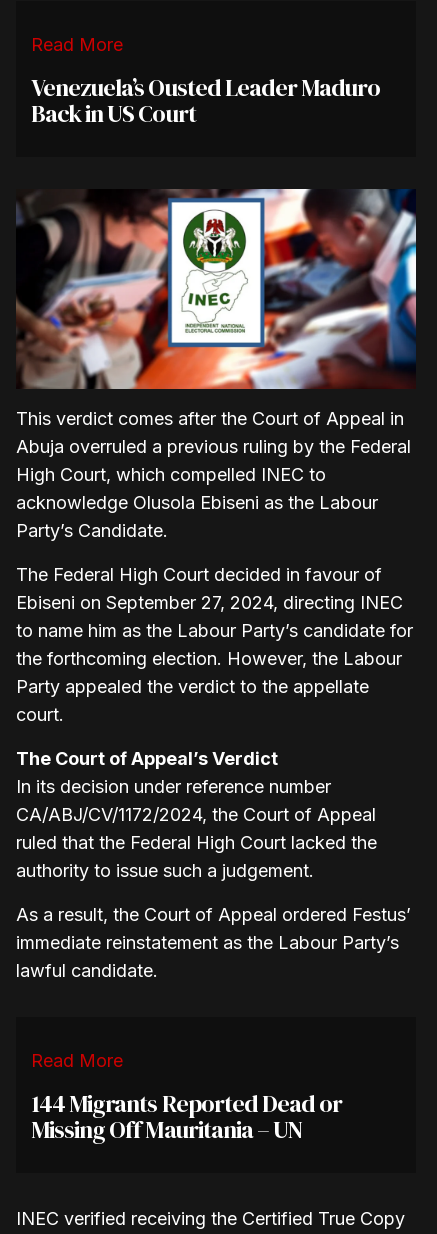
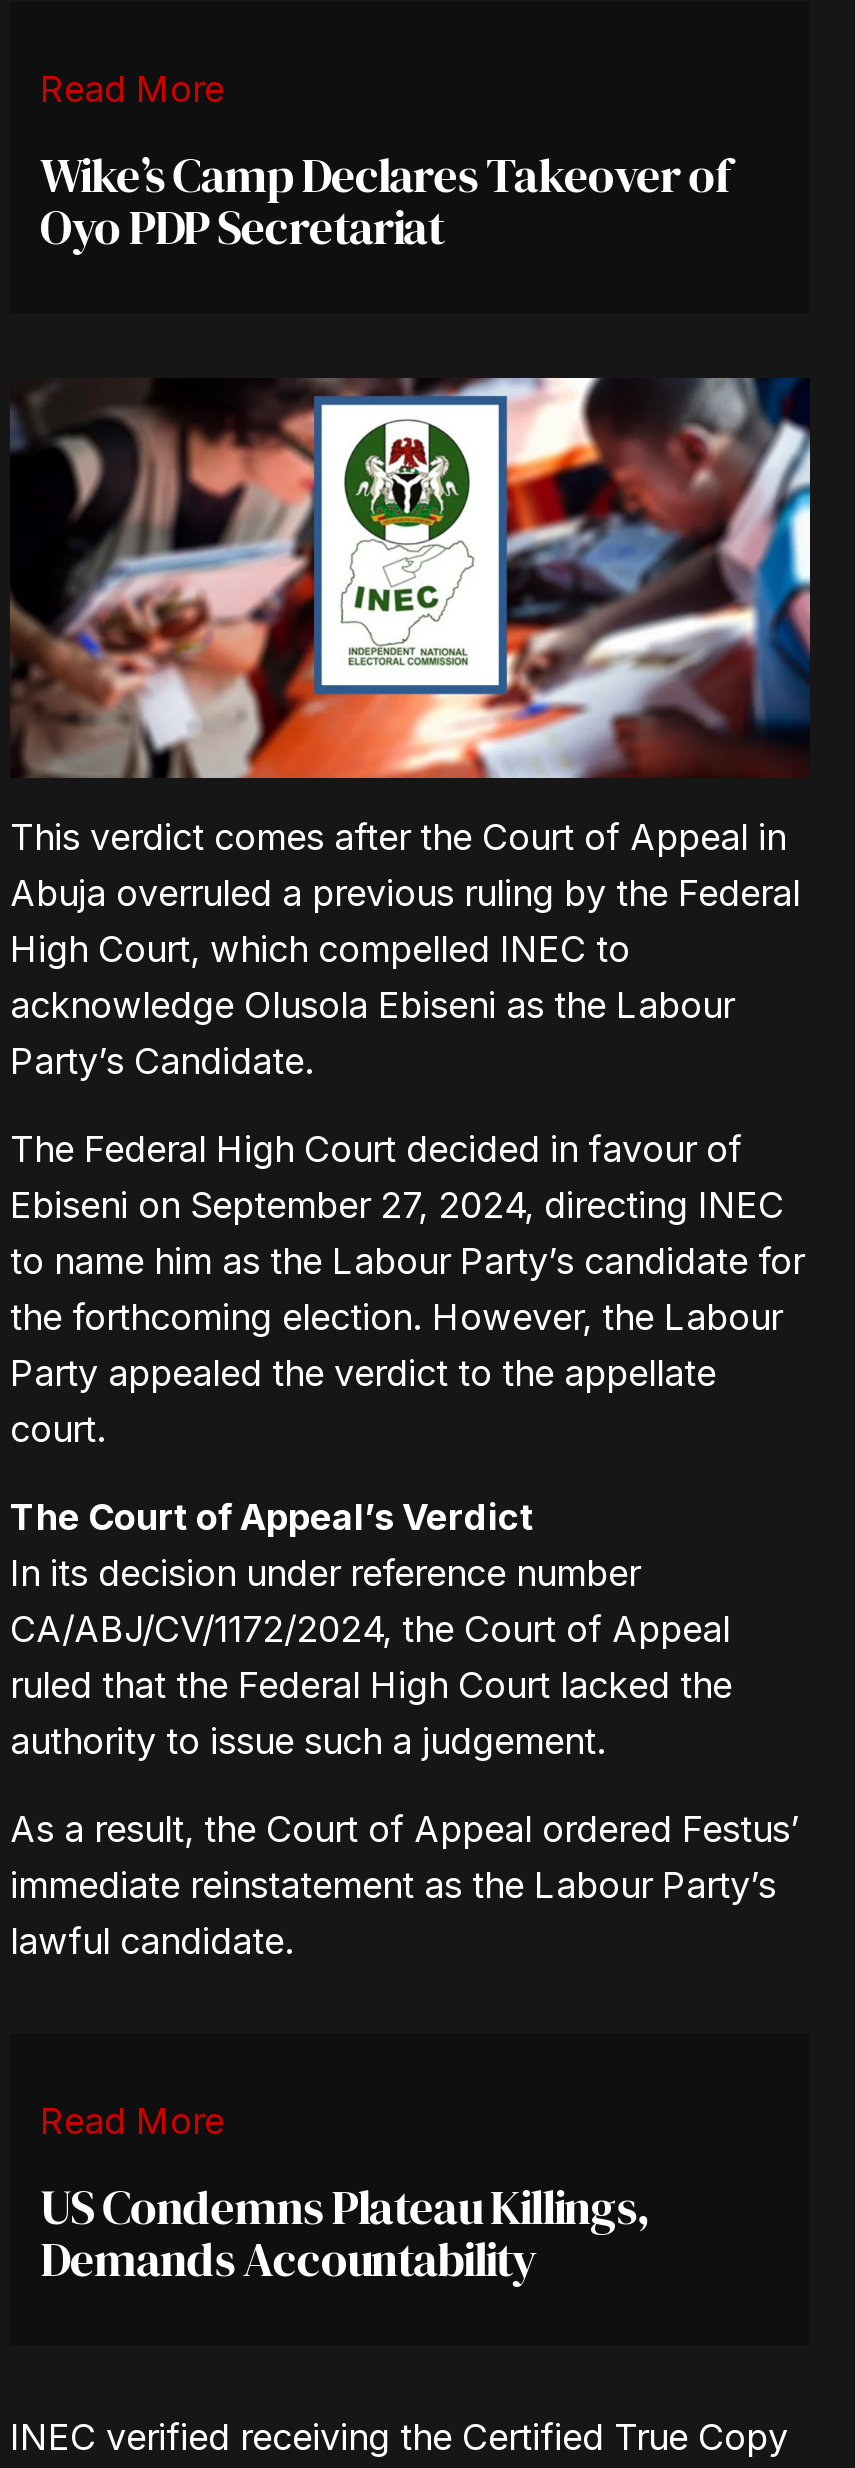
[31,71,380,130] Venezuela’s Ousted Leader Maduro | Back in US Court -> [40,143,731,261] Wike’s Camp Declares Takeover of | Oyo PDP Secretariat
[31,1087,342,1146] 144 Migrants Reported Dead or | Missing Off Mauritania – UN -> [40,2175,648,2293] US Condemns Plateau Killings, | Demands Accountability

